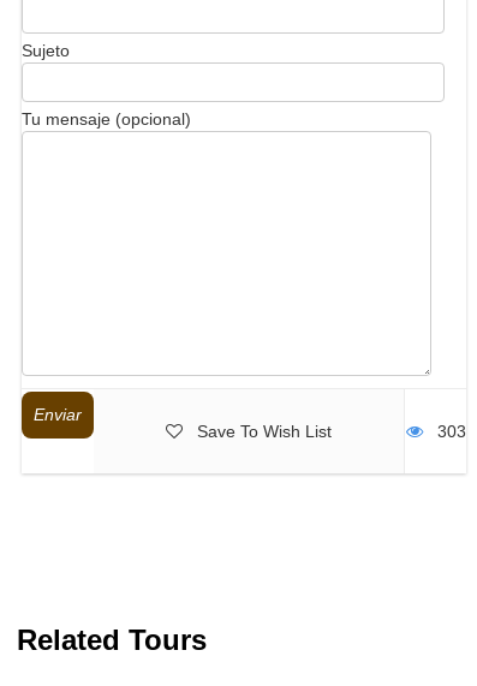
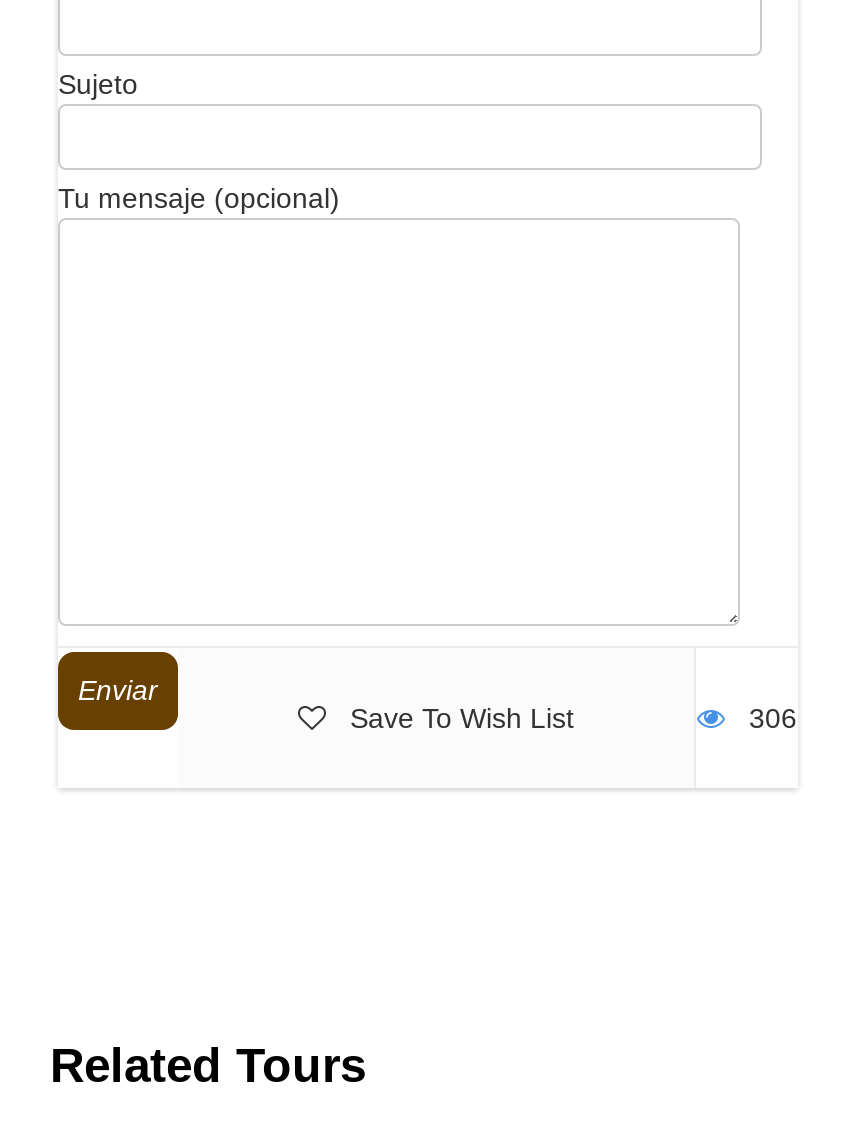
[437,422,466,441] 303 -> [749,702,797,734] 306

